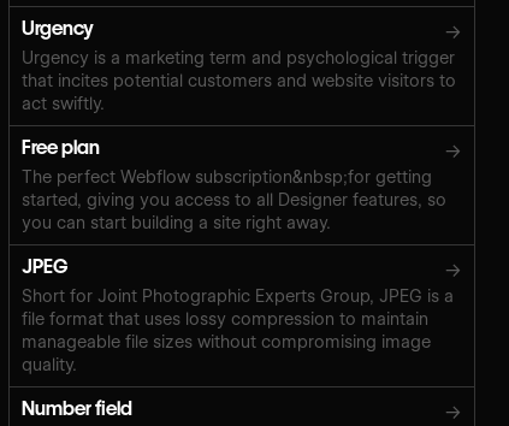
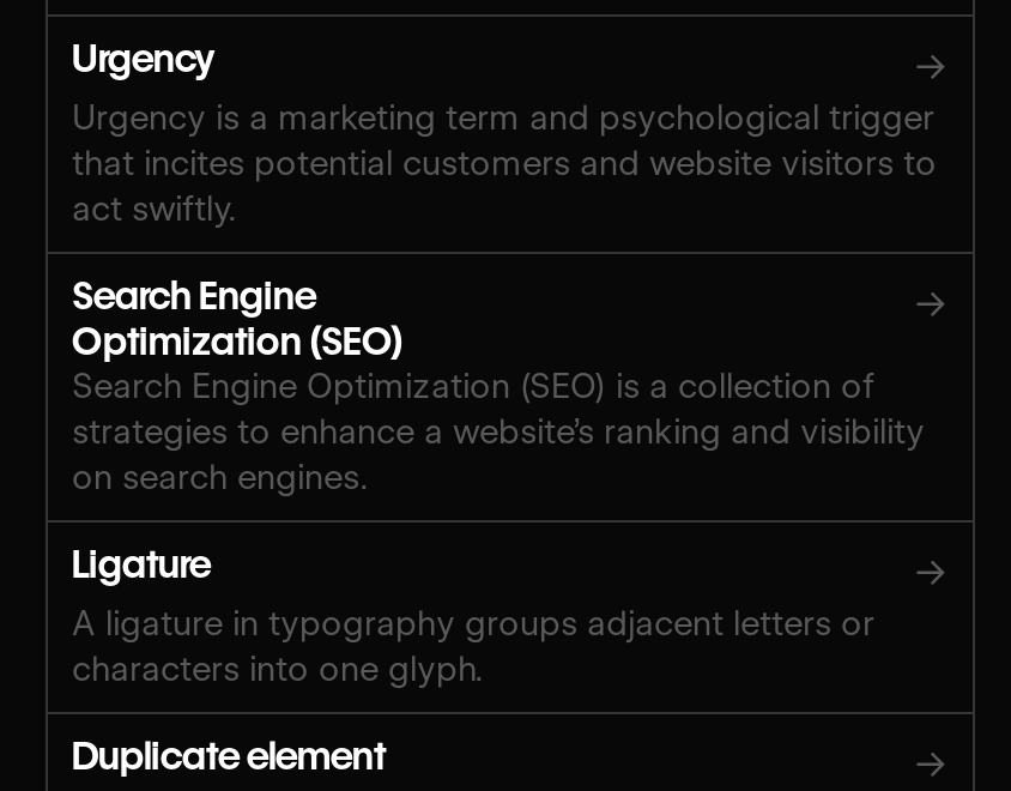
[22,135,100,158] Free plan -> [72,272,405,363] Search Engine | Optimization (SEO)
[22,167,446,232] The perfect Webflow subscription&nbsp;for getting | started, giving you access to all Designer features, so | you can start building a site right away. -> [72,366,925,495] Search Engine Optimization (SEO) is a collection of | strategies to enhance a website’s ranking and visibility | on search engines.
[22,255,67,277] JPEG -> [72,541,211,586] Ligature
[22,286,454,374] Short for Joint Photographic Experts Group, JPEG is a | file format that uses lossy compression to maintain | manageable file sizes without compromising image | quality. -> [72,603,874,687] A ligature in typography groups adjacent letters or | characters into one glyph.
[22,397,132,419] Number field -> [72,732,386,778] Duplicate element

